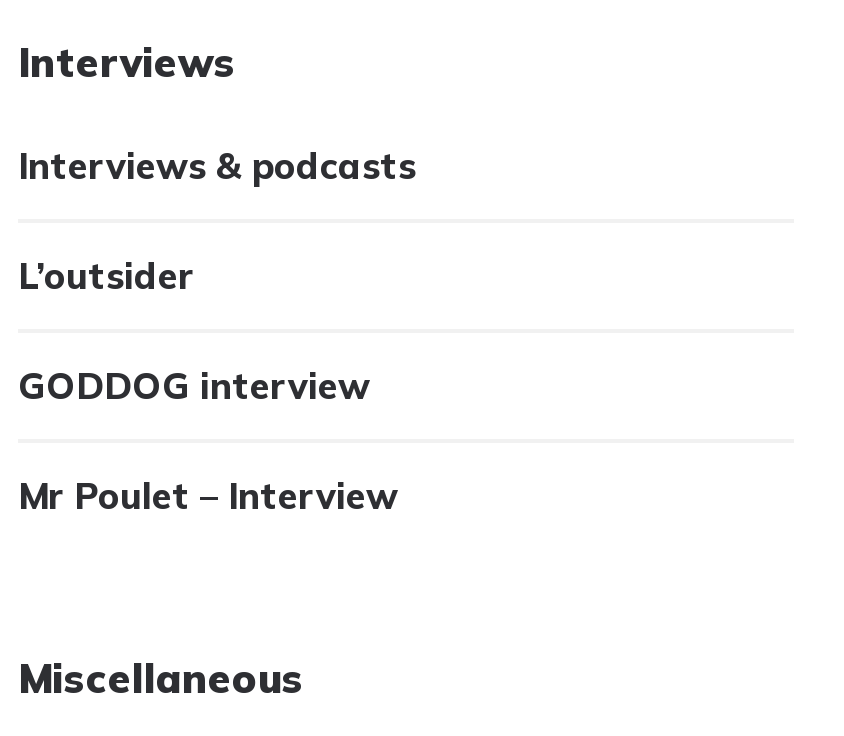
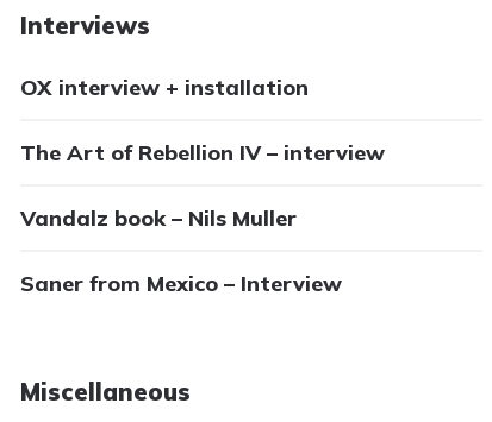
[18,143,416,189] Interviews & podcasts -> [20,74,309,101] OX interview + installation
[18,253,194,299] L’outsider -> [20,139,385,166] The Art of Rebellion IV – interview
[18,363,370,409] GODDOG interview -> [20,204,297,232] Vandalz book – Nils Muller
[18,473,398,519] Mr Poulet – Interview -> [20,270,342,297] Saner from Mexico – Interview

